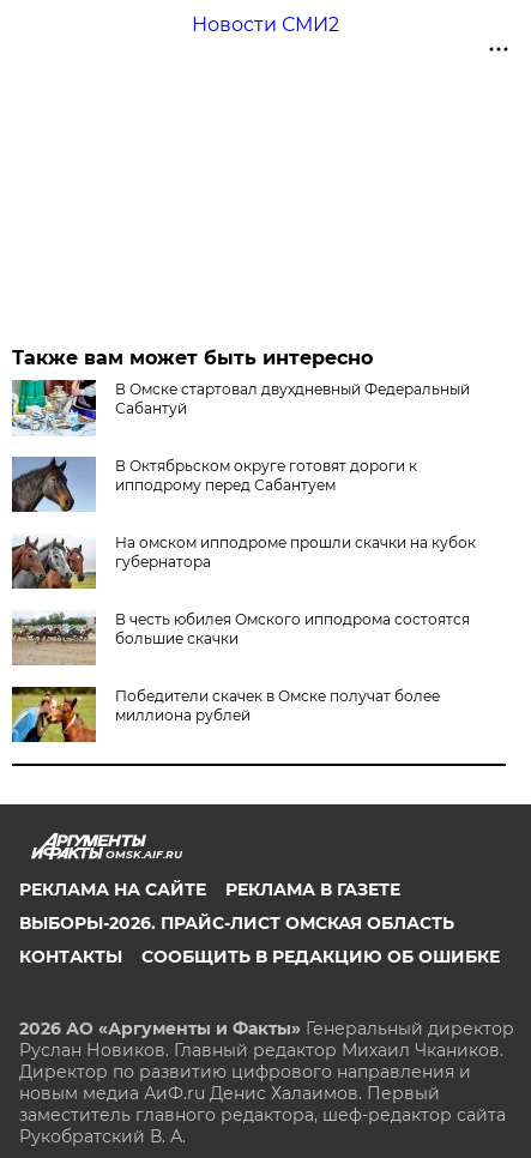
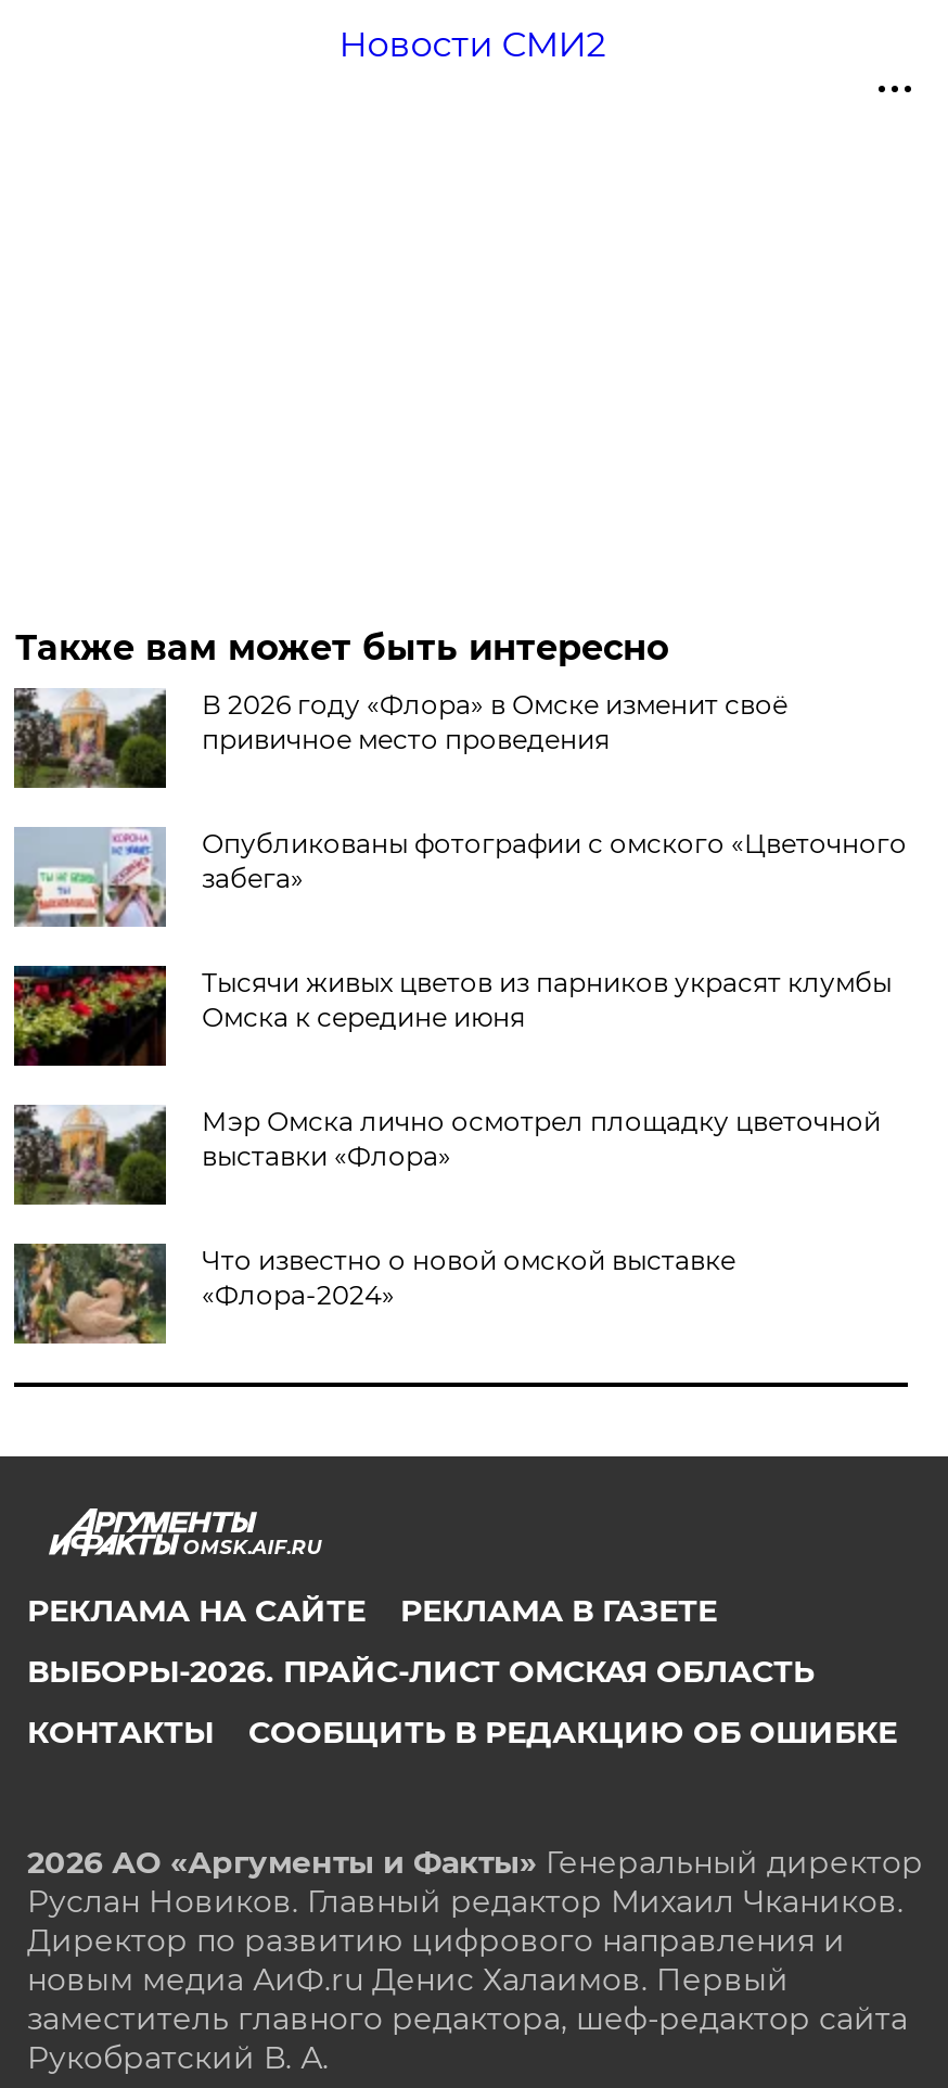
[11,379,470,436] [image] | В Омске стартовал двухдневный Федеральный | Сабантуй -> [12,686,787,790] [image] | В 2026 году «Флора» в Омске изменит своё | привичное место проведения
[11,457,418,513] [image] | В Октябрьском округе готовят дороги к | ипподрому перед Сабантуем -> [12,828,907,929] [image] | Опубликованы фотографии с омского «Цветочного | забега»
[11,533,476,590] [image] | На омском ипподроме прошли скачки на кубок | губернатора -> [12,964,891,1068] [image] | Тысячи живых цветов из парников украсят клумбы | Омска к середине июня
[11,610,470,665] [image] | В честь юбилея Омского ипподрома состоятся | большие скачки -> [12,1103,881,1205] [image] | Мэр Омска лично осмотрел площадку цветочной | выставки «Флора»
[11,686,440,743] [image] | Победители скачек в Омске получат более | миллиона рублей -> [12,1242,735,1346] [image] | Что известно о новой омской выставке | «Флора-2024»

